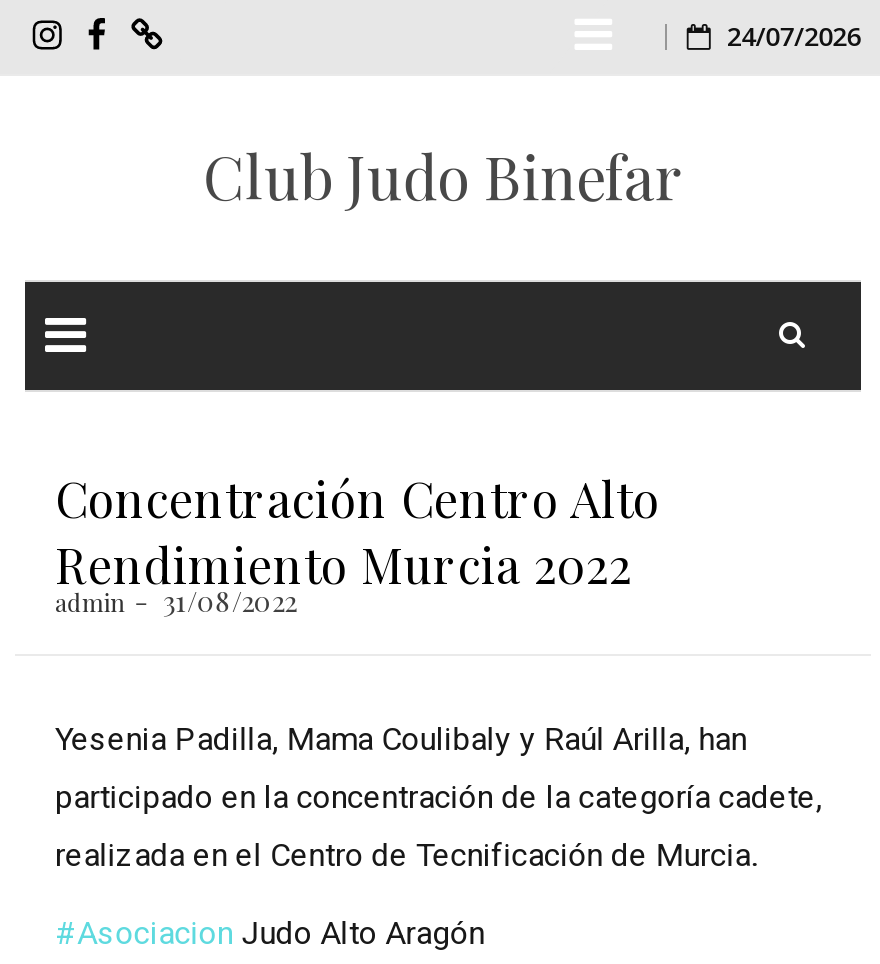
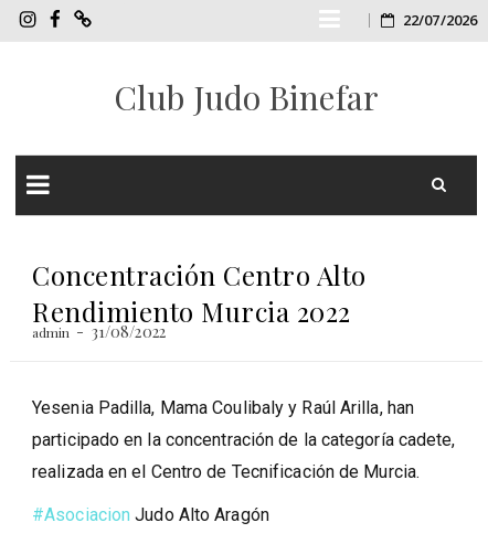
[727,18,861,54] 24/07/2026 -> [403,10,477,30] 22/07/2026

